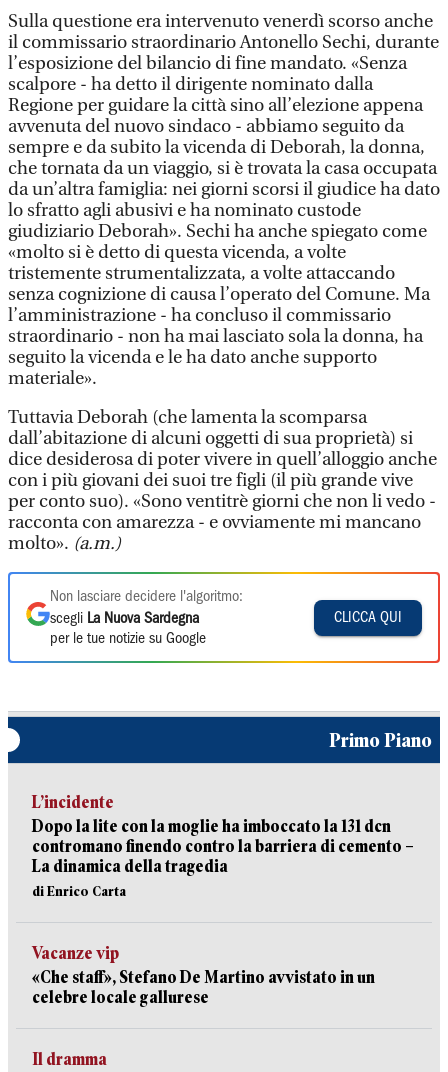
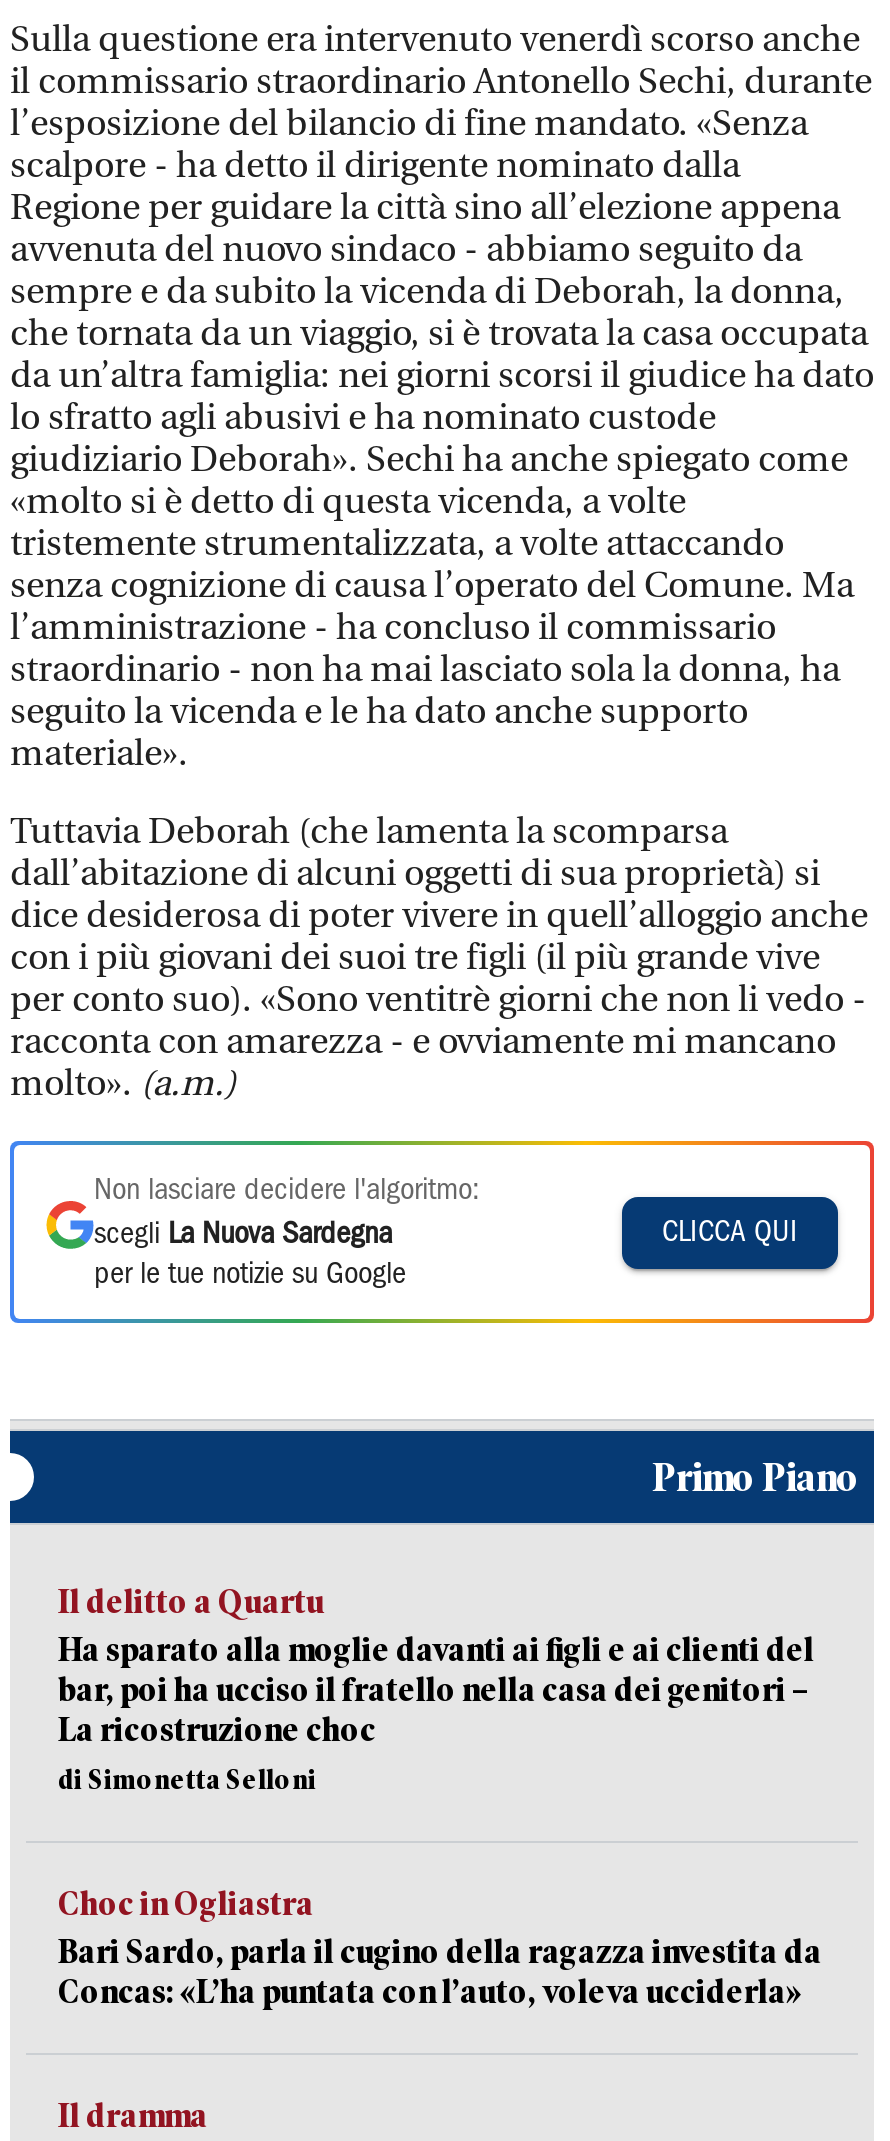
[32,793,414,899] L’incidente | Dopo la lite con la moglie ha imboccato la 131 dcn | contromano finendo contro la barriera di cemento – | La dinamica della tragedia | di Enrico Carta -> [58,1583,814,1795] Il delitto a Quartu | Ha sparato alla moglie davanti ai figli e ai clienti del | bar, poi ha ucciso il fratello nella casa dei genitori – | La ricostruzione choc | di Simonetta Selloni
[32,944,375,1007] Vacanze vip | «Che staff», Stefano De Martino avvistato in un | celebre locale gallurese -> [58,1885,822,2011] Choc in Ogliastra | Bari Sardo, parla il cugino della ragazza investita da | Concas: «L’ha puntata con l’auto, voleva ucciderla»

